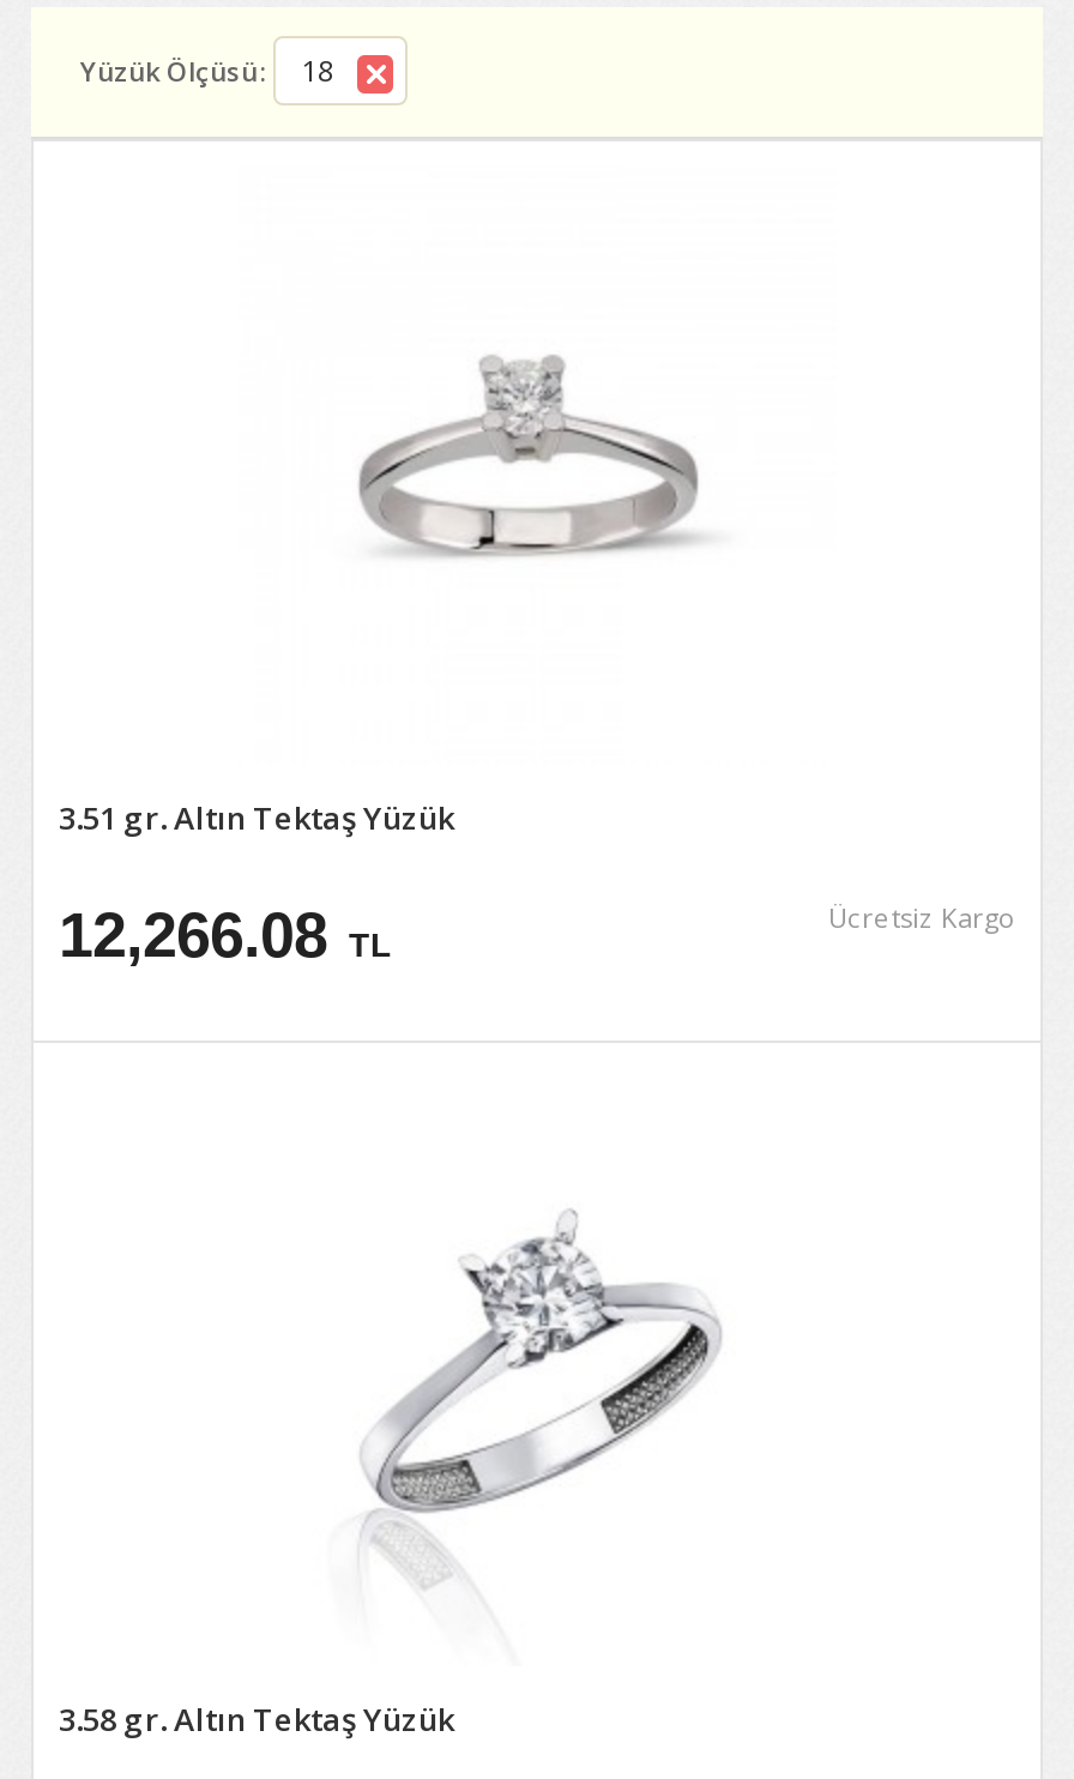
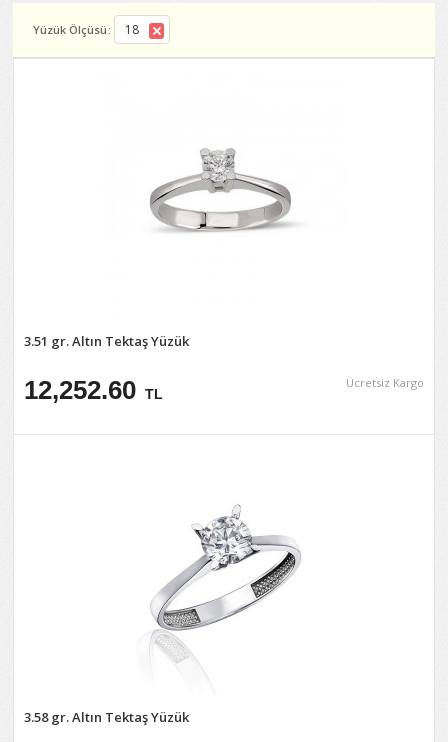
[58,899,392,971] 12,266.08 TL -> [24,375,163,405] 12,252.60 TL

